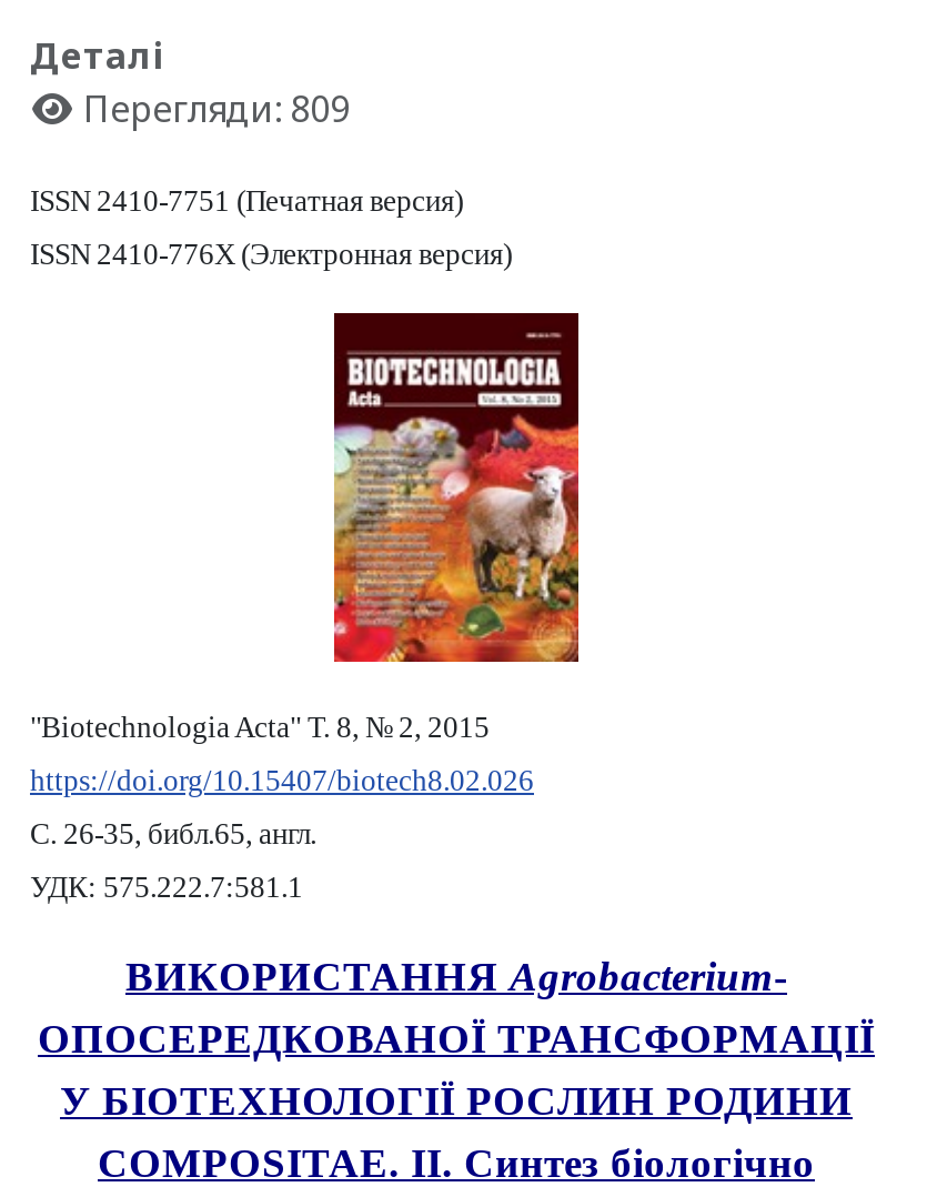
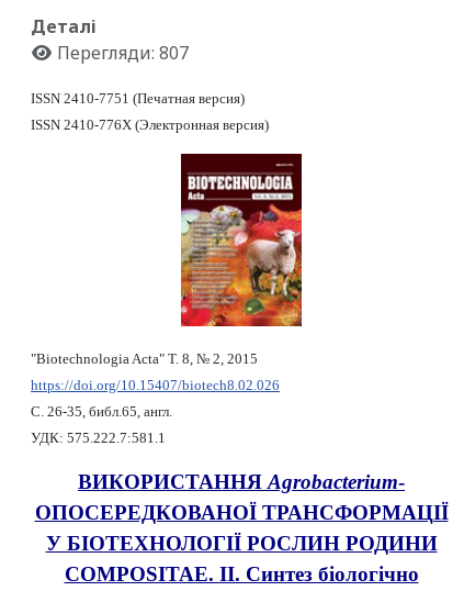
[83,85,350,134] Перегляди: 809 -> [57,41,189,65] Перегляди: 807

